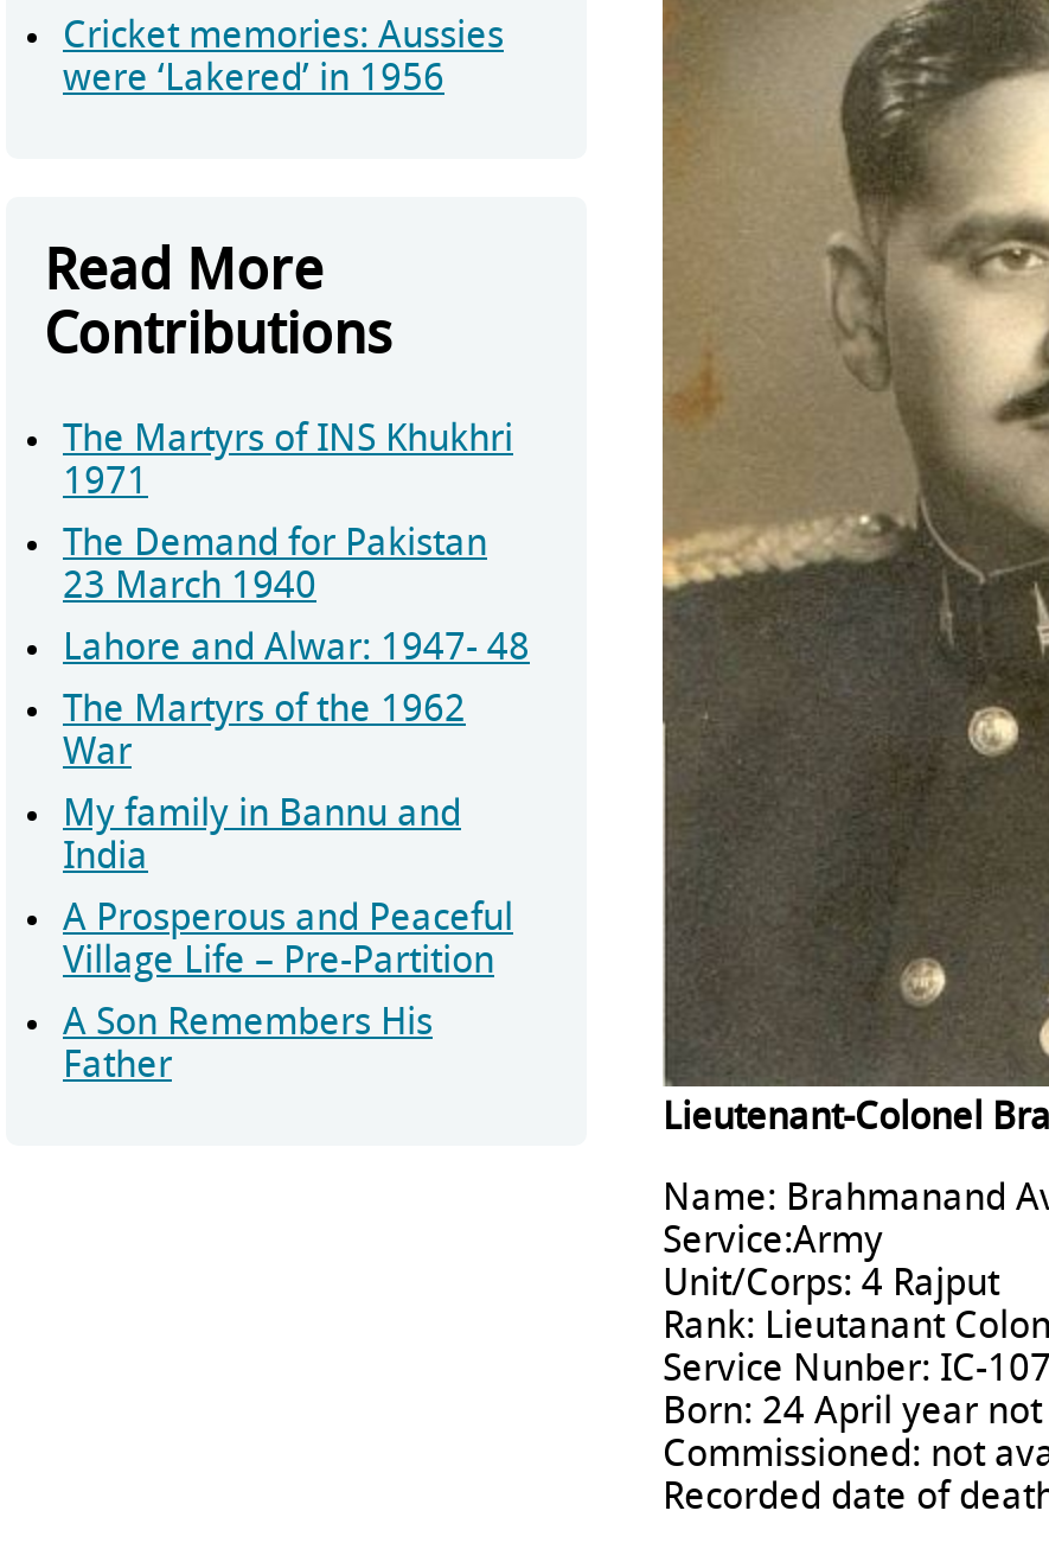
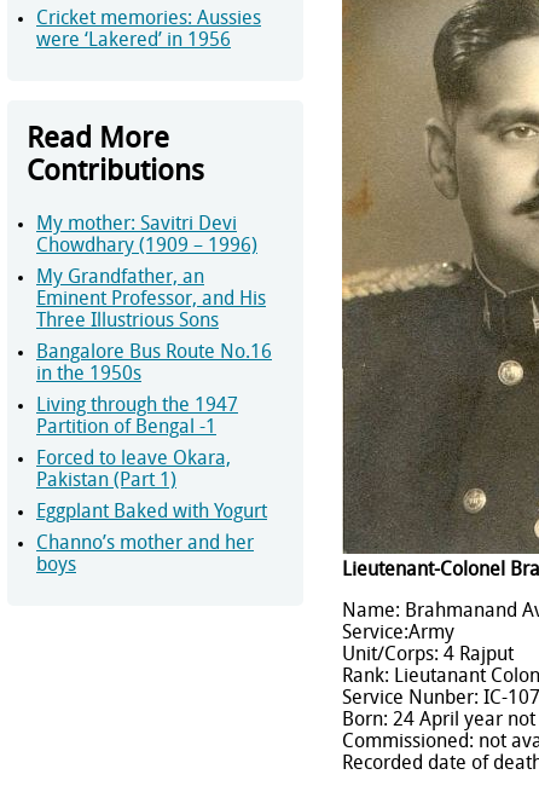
[63,422,513,503] The Martyrs of INS Khukhri | 1971 -> [36,215,257,256] My mother: Savitri Devi | Chowdhary (1909 – 1996)
[63,526,487,607] The Demand for Pakistan | 23 March 1940 -> [36,268,266,331] My Grandfather, an | Eminent Professor, and His | Three Illustrious Sons
[63,631,530,669] Lahore and Alwar: 1947- 48 -> [36,343,272,384] Bangalore Bus Route No.16 | in the 1950s
[63,692,466,773] The Martyrs of the 1962 | War -> [36,397,238,438] Living through the 1947 | Partition of Bengal -1
[63,797,461,877] My family in Bannu and | India -> [36,450,231,491] Forced to leave Okara, | Pakistan (Part 1)
[63,901,513,982] A Prosperous and Peaceful | Village Life – Pre-Partition -> [36,503,267,522] Eggplant Baked with Yogurt
[63,1006,433,1086] A Son Remembers His | Father -> [36,534,254,575] Channo’s mother and her | boys

